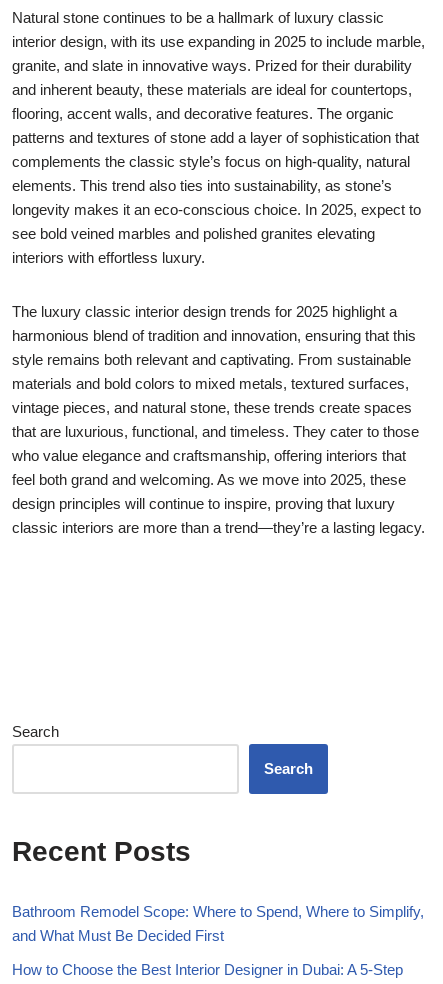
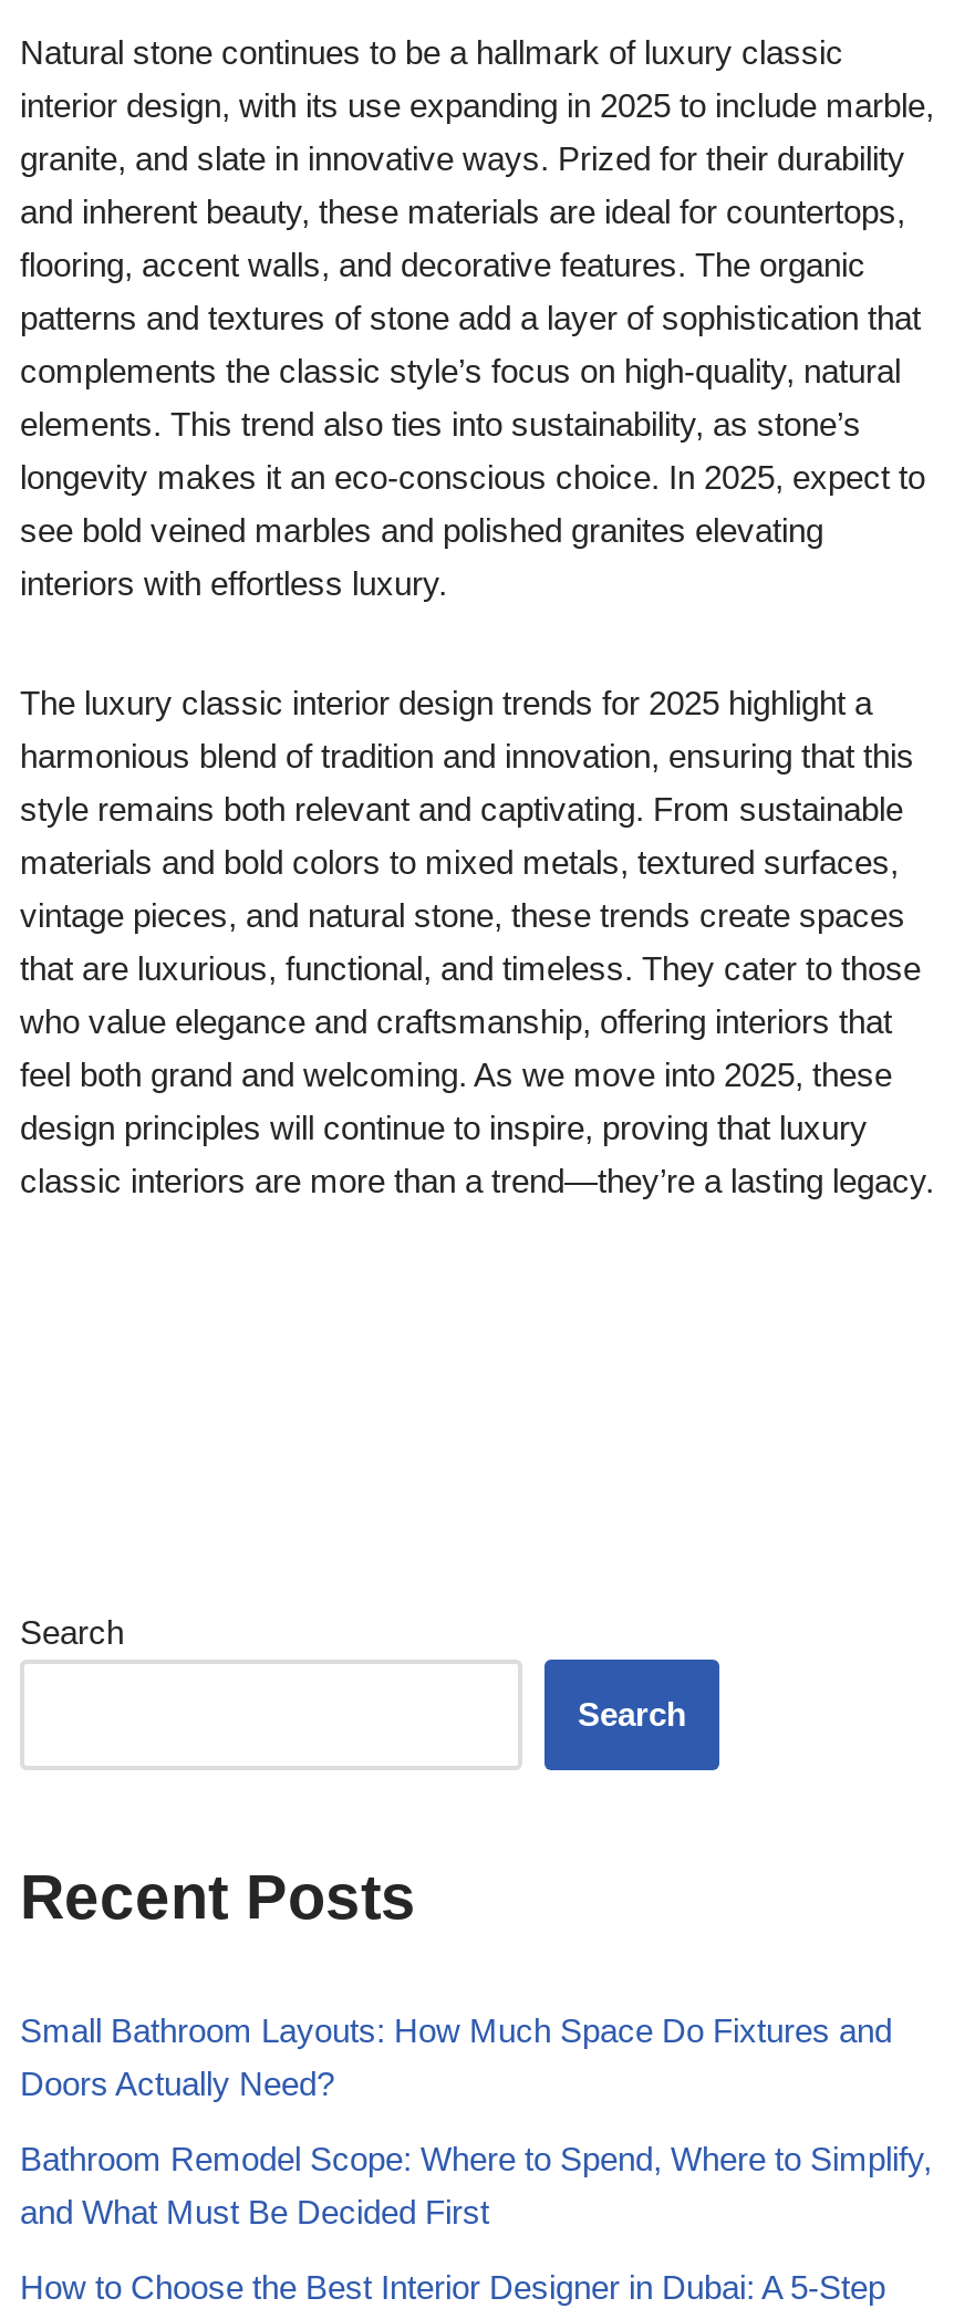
none -> [20,2012,892,2103] Small Bathroom Layouts: How Much Space Do Fixtures and | Doors Actually Need?

